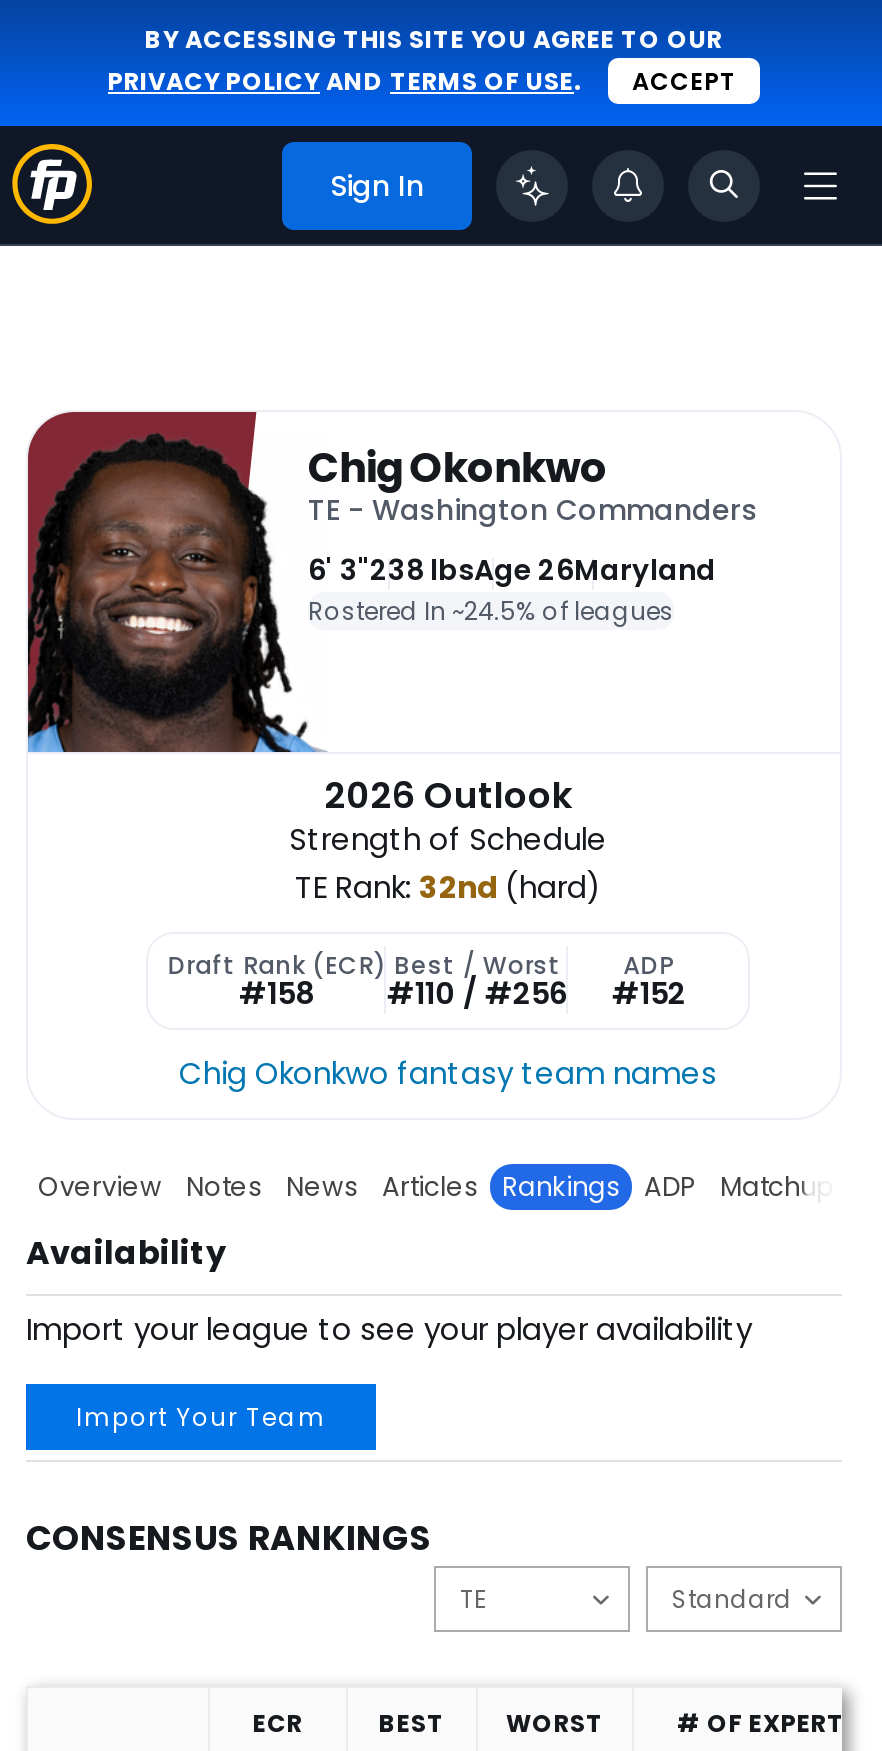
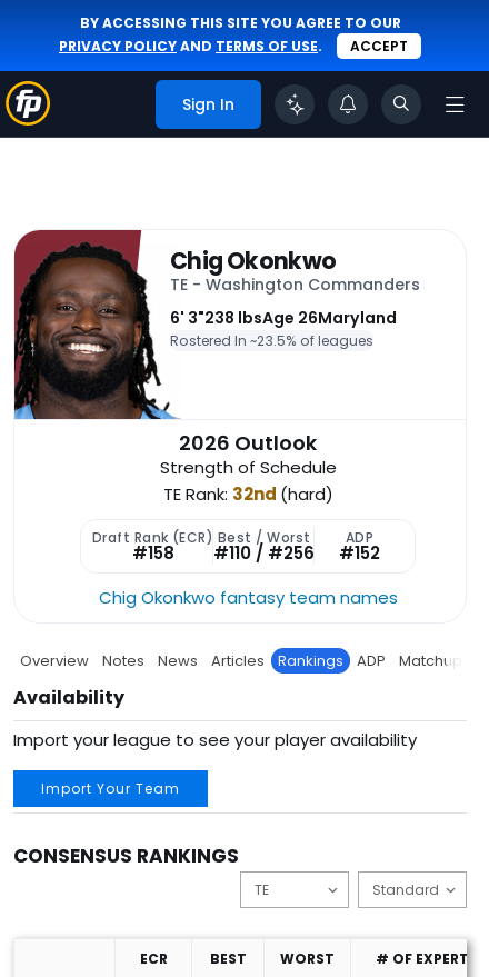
[308,595,674,629] Rostered In ~24.5% of leagues -> [170,332,373,351] Rostered In ~23.5% of leagues

